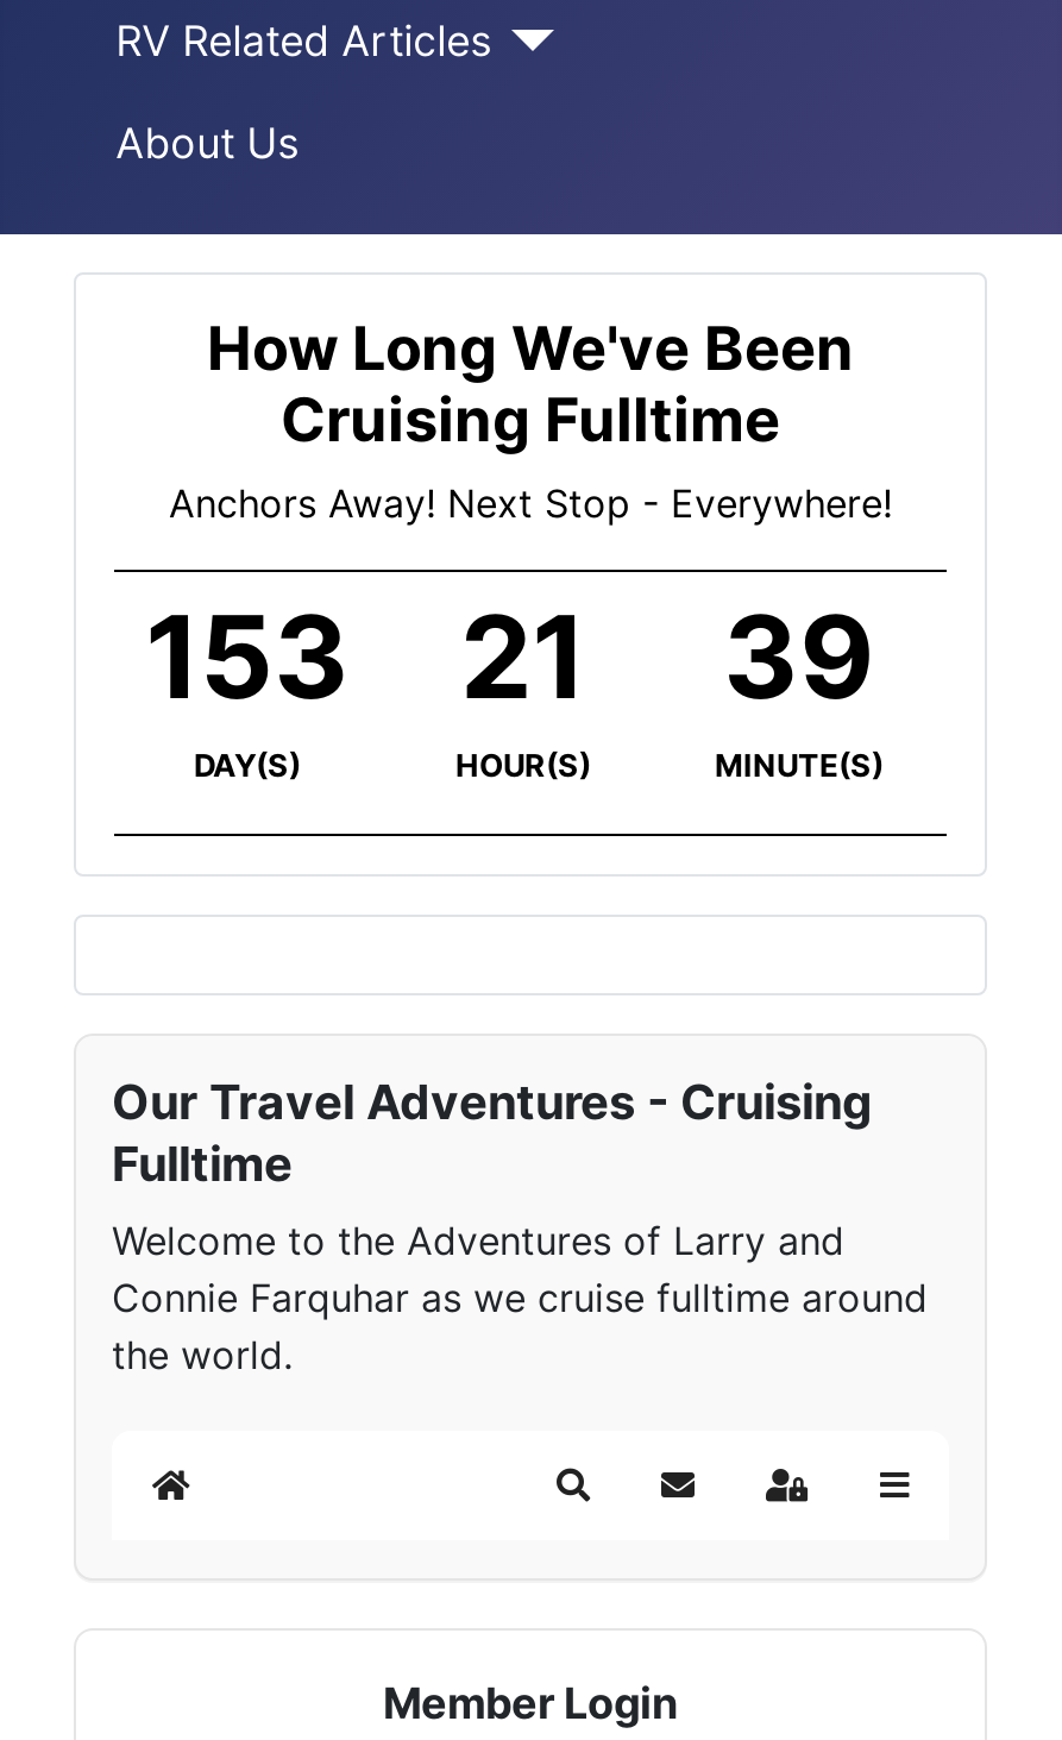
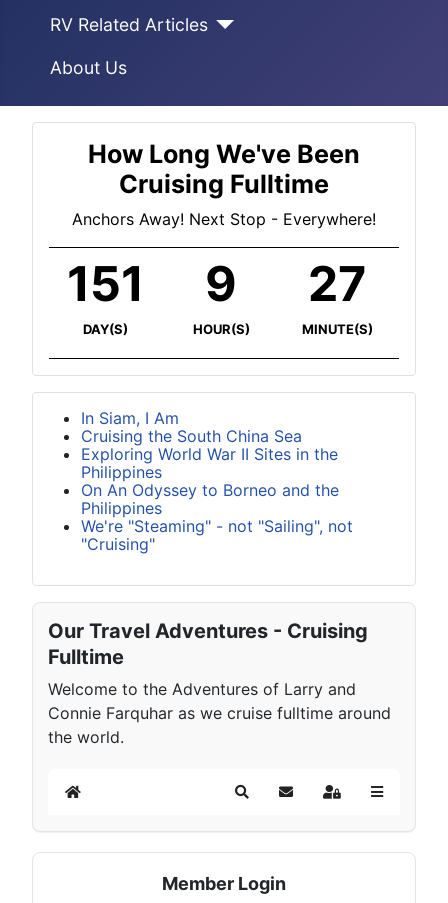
[145,586,350,727] 153 -> [66,254,143,313] 151
[460,586,586,727] 21 -> [205,254,237,313] 9
[723,586,875,727] 39 -> [307,254,366,313] 27
none -> [81,408,353,554] In Siam, I Am | Cruising the South China Sea | Exploring World War II Sites in the | Philippines | On An Odyssey to Borneo and the | Philippines | We're "Steaming" - not "Sailing", not | "Cruising"

